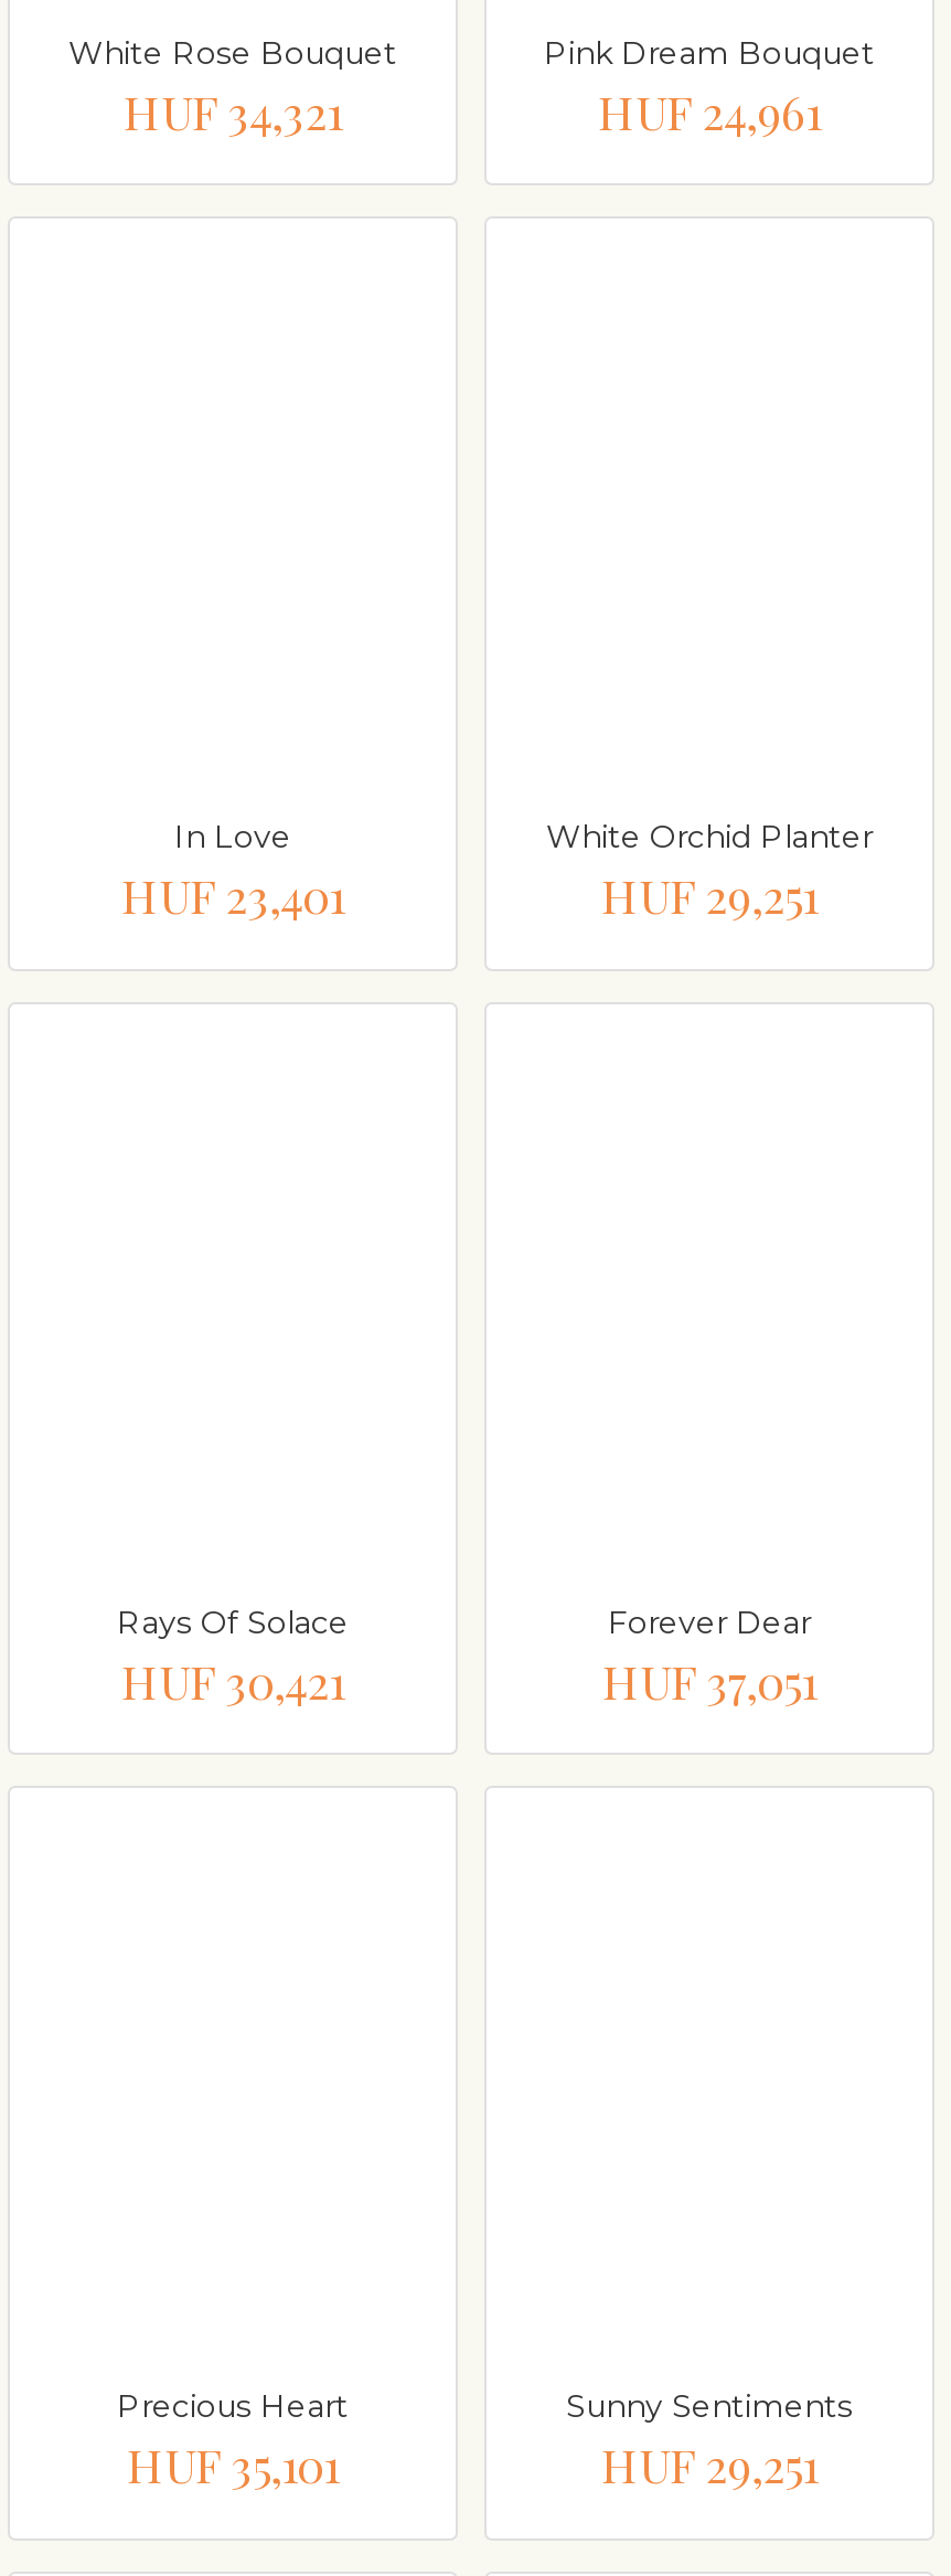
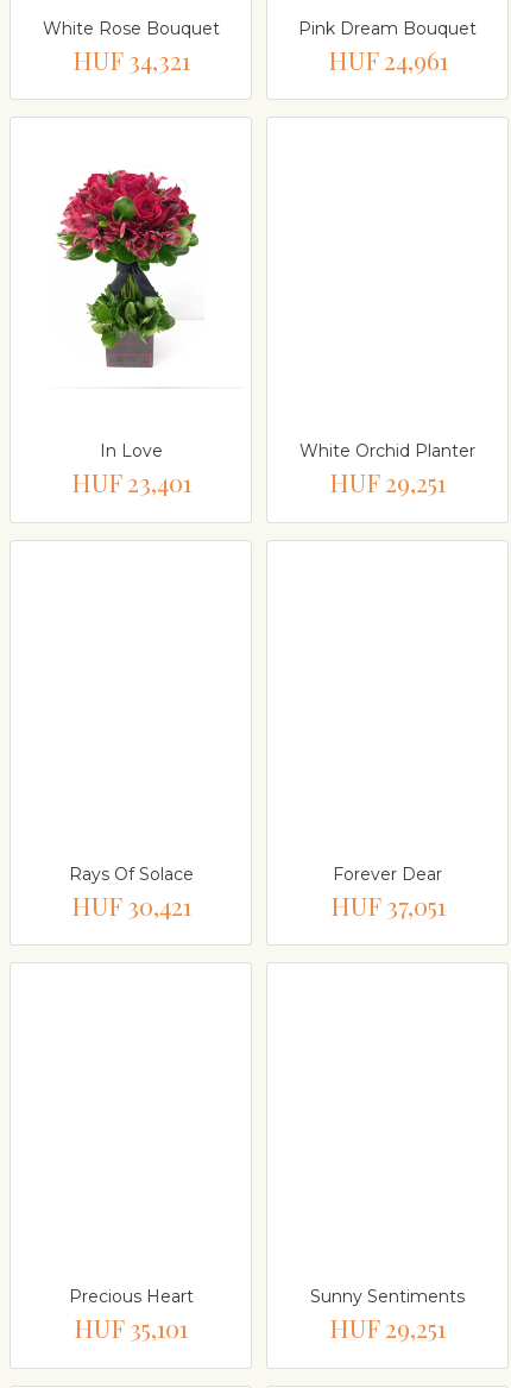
none -> [56,169,200,369] [image]

